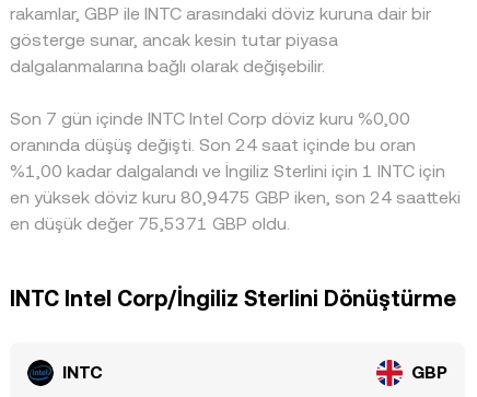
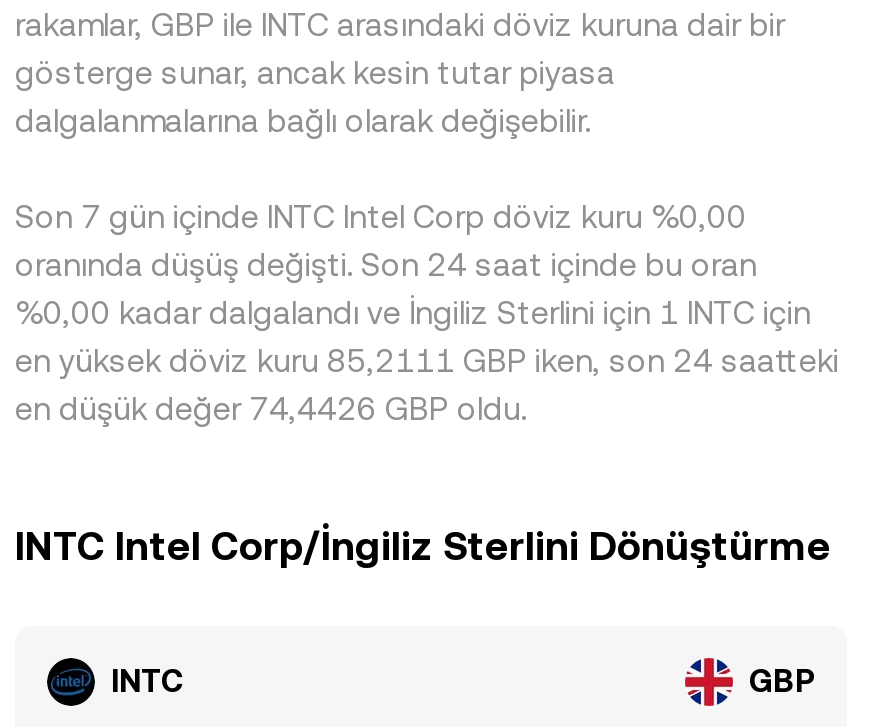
[10,161,445,182] %1,00 kadar dalgalandı ve İngiliz Sterlini için 1 INTC için -> [15,294,811,332] %0,00 kadar dalgalandı ve İngiliz Sterlini için 1 INTC için
[10,187,461,208] en yüksek döviz kuru 80,9475 GBP iken, son 24 saatteki -> [15,342,839,380] en yüksek döviz kuru 85,2111 GBP iken, son 24 saatteki
[10,213,290,234] en düşük değer 75,5371 GBP oldu. -> [15,390,527,428] en düşük değer 74,4426 GBP oldu.

